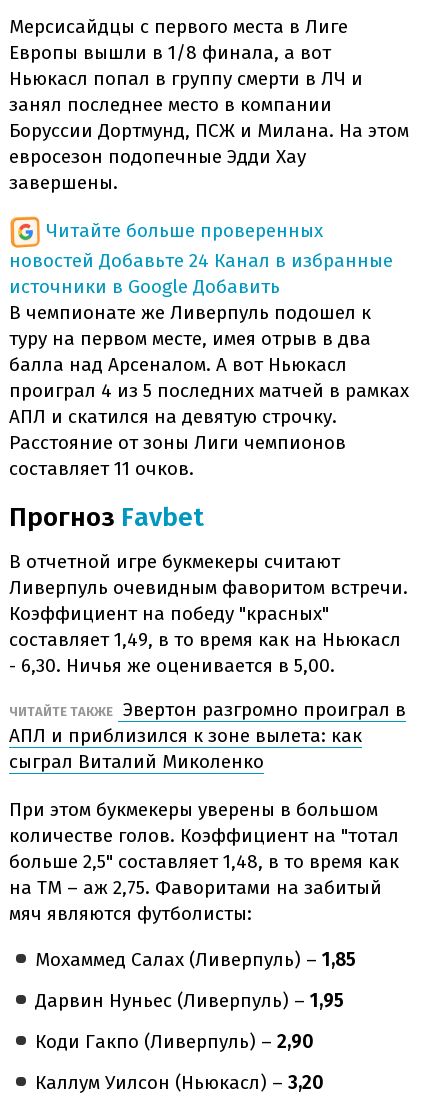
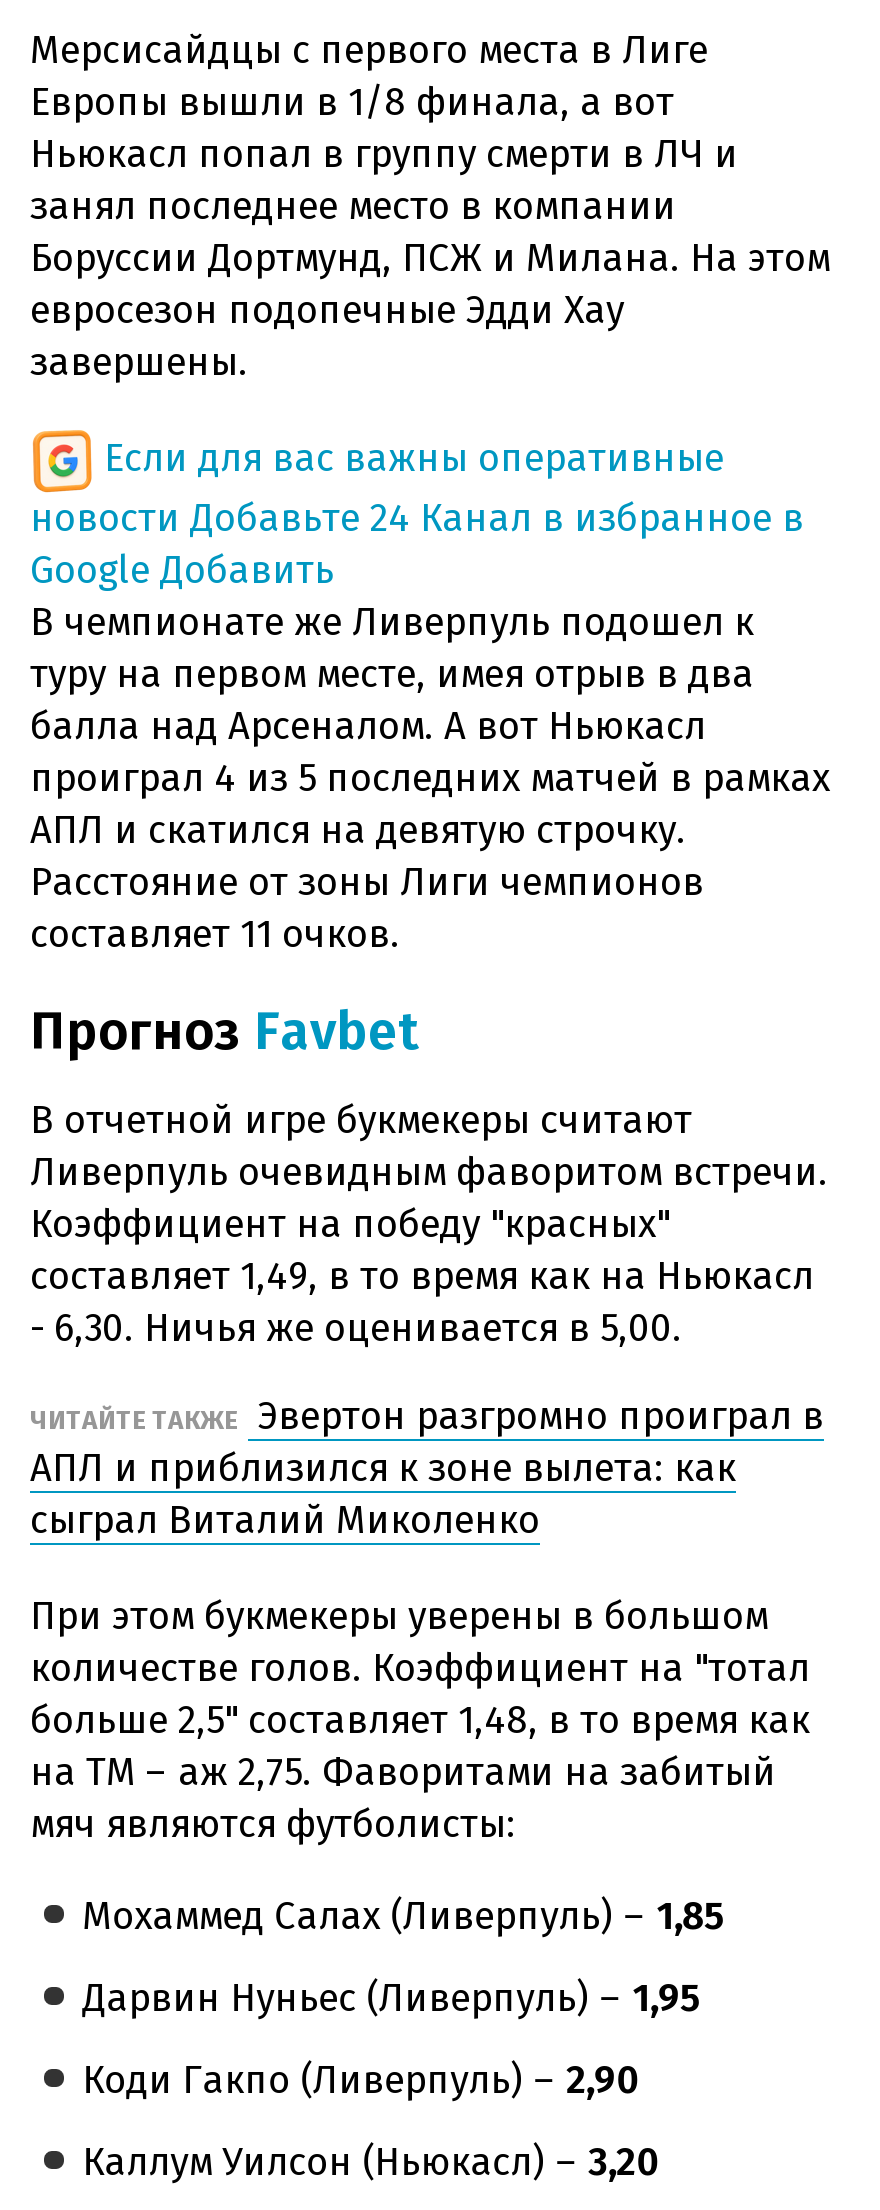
[9,219,393,298] Читайте больше проверенных | новостей Добавьте 24 Канал в избранные | источники в Google Добавить -> [30,434,804,592] Если для вас важны оперативные | новости Добавьте 24 Канал в избранное в | Google Добавить

